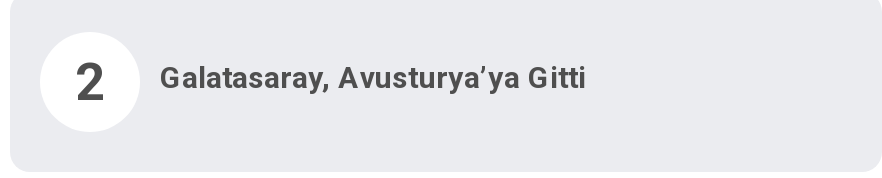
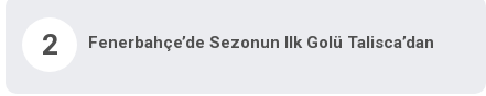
[160,60,586,96] Galatasaray, Avusturya’ya Gitti -> [88,33,434,52] Fenerbahçe’de Sezonun Ilk Golü Talisca’dan

